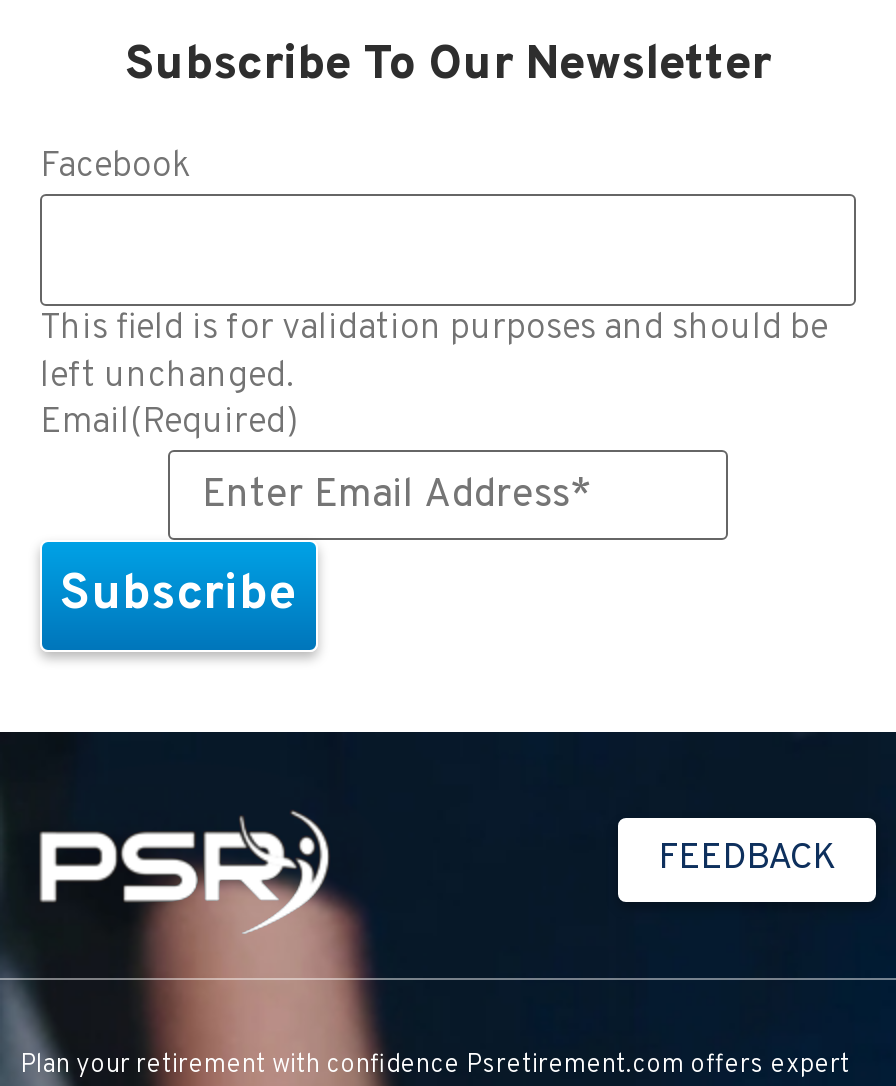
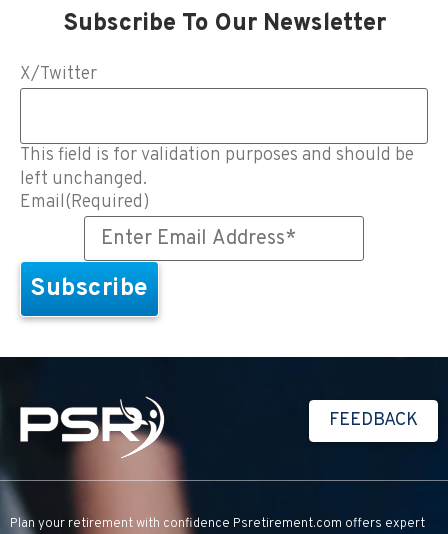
[40,145,192,191] Facebook -> [20,63,97,86] X/Twitter

